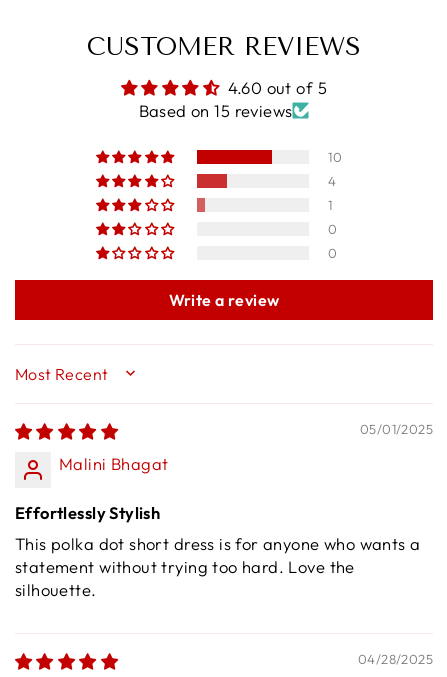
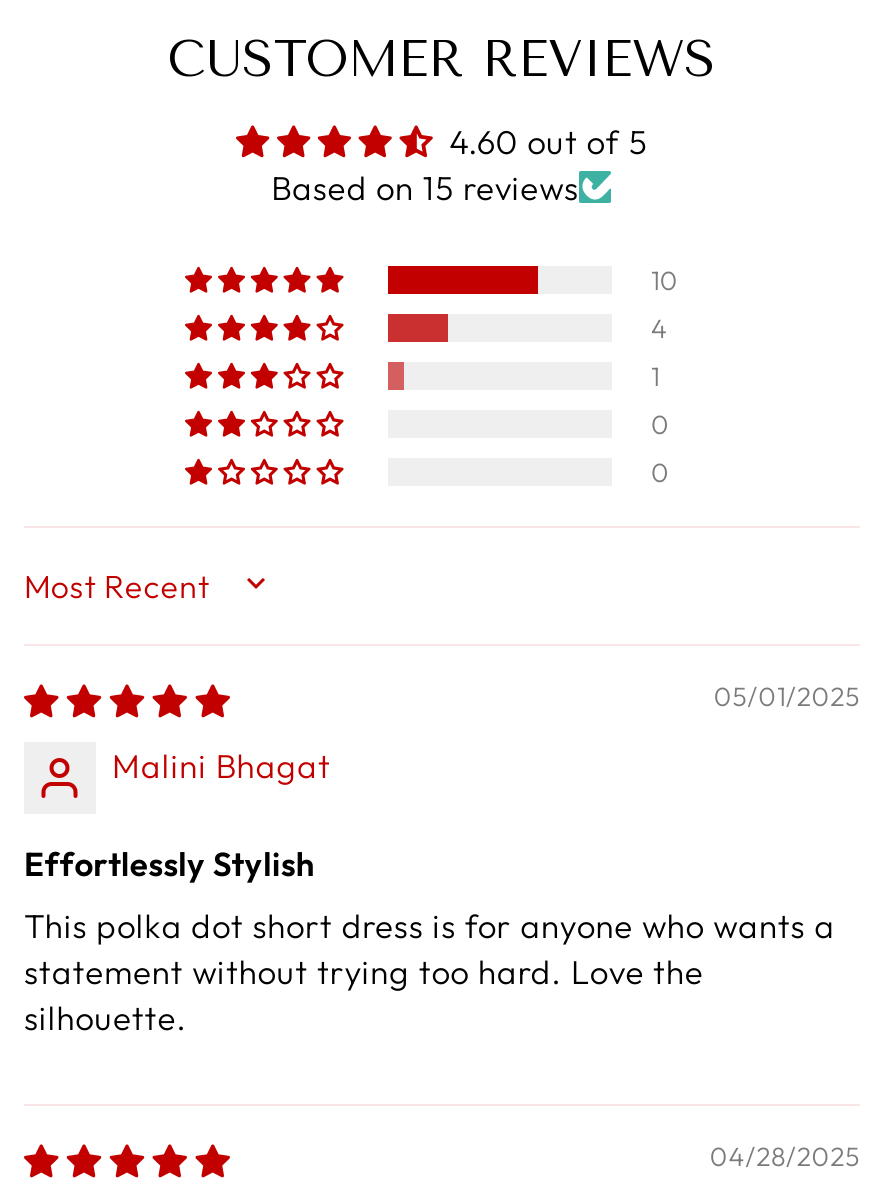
[169,290,279,310] Write a review -> none

